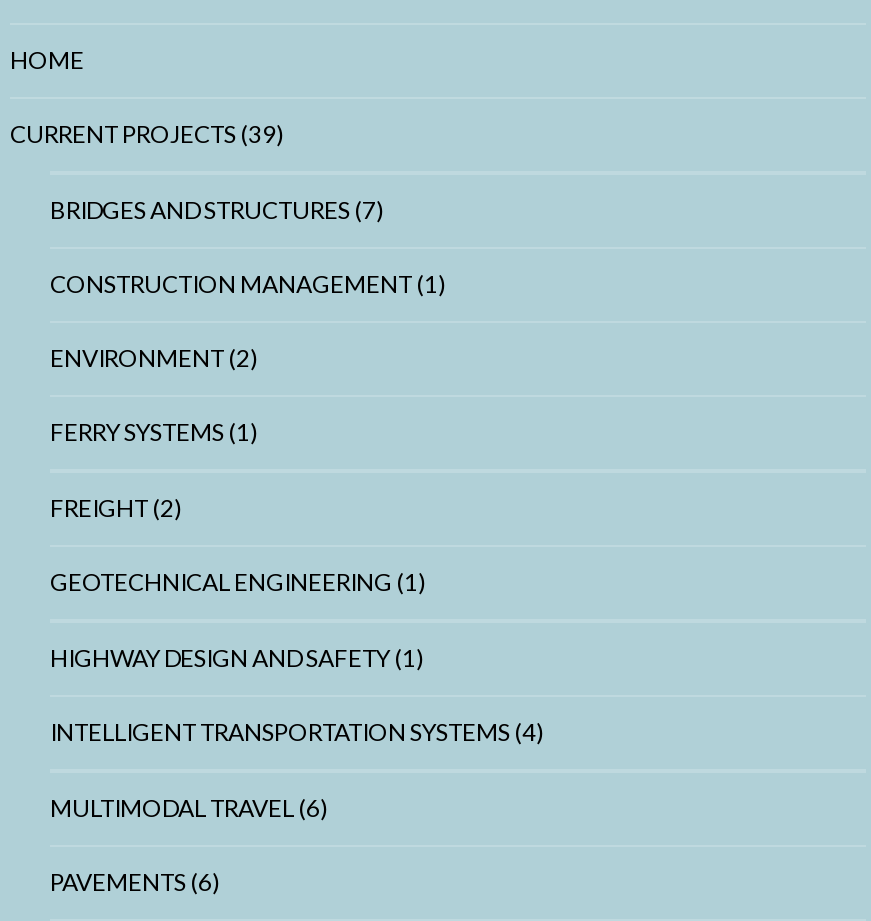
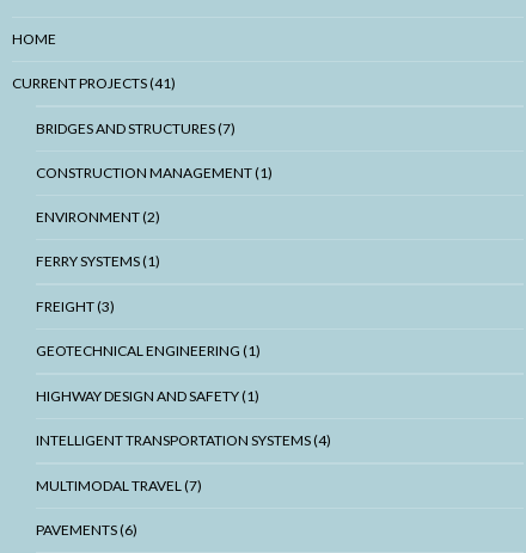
[10,119,284,149] CURRENT PROJECTS (39) -> [12,74,176,92] CURRENT PROJECTS (41)
[50,493,182,523] FREIGHT (2) -> [36,298,115,315] FREIGHT (3)
[50,793,328,823] MULTIMODAL TRAVEL (6) -> [36,477,202,495] MULTIMODAL TRAVEL (7)

